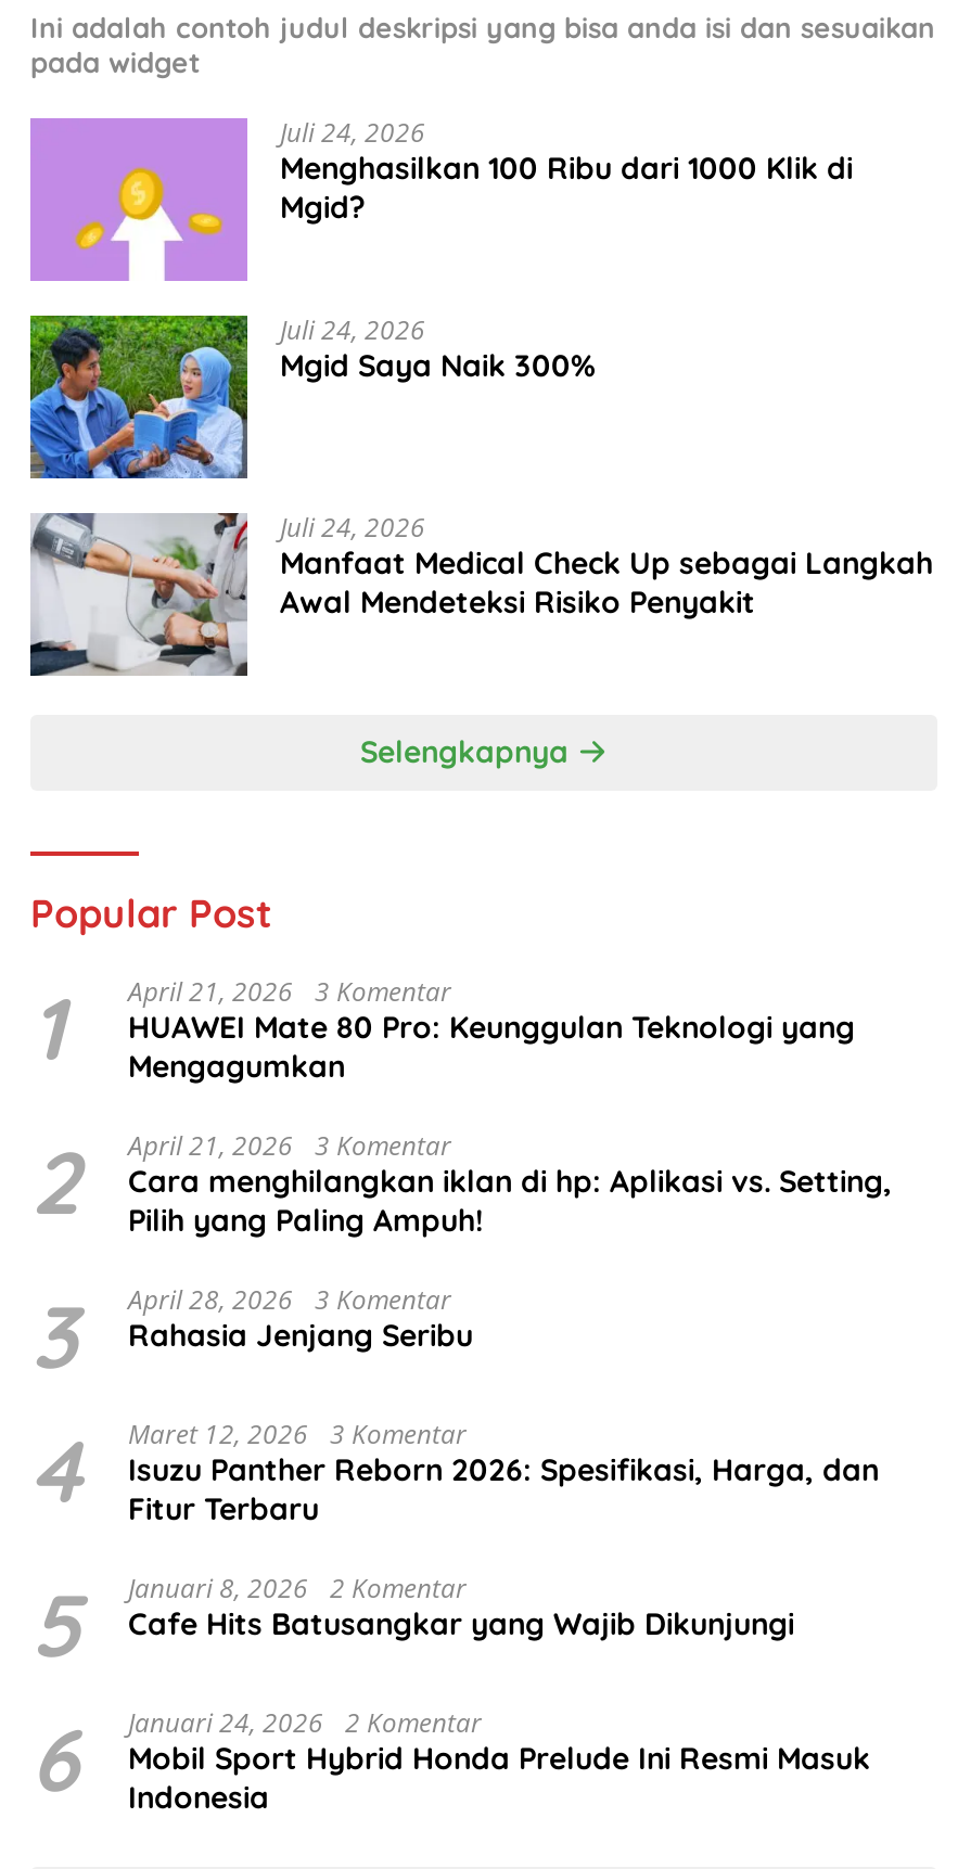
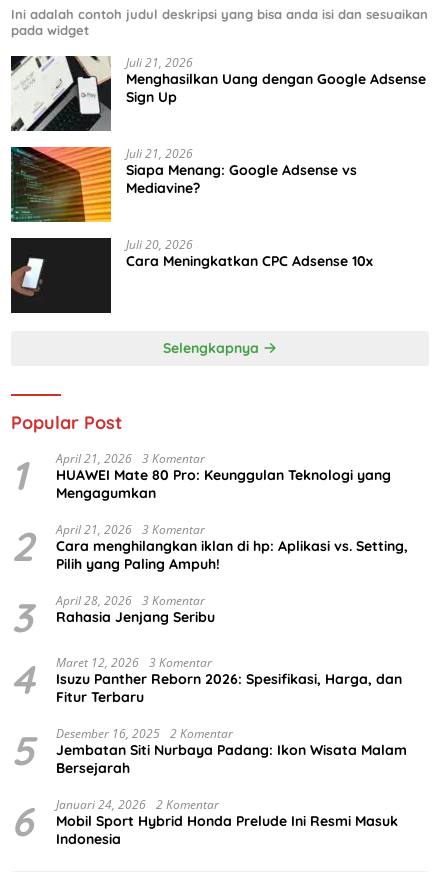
[28,114,853,283] [image] | Juli 24, 2026 | Menghasilkan 100 Ribu dari 1000 Klik di | Mgid? -> [10,54,426,132] [image] | Juli 21, 2026 | Menghasilkan Uang dengan Google Adsense | Sign Up
[28,312,595,481] [image] | Juli 24, 2026 | Mgid Saya Naik 300% -> [10,145,357,223] [image] | Juli 21, 2026 | Siapa Menang: Google Adsense vs | Mediavine?
[28,509,933,678] [image] | Juli 24, 2026 | Manfaat Medical Check Up sebagai Langkah | Awal Mendeteksi Risiko Penyakit -> [10,236,373,314] [image] | Juli 20, 2026 | Cara Meningkatkan CPC Adsense 10x
[128,1570,794,1644] Januari 8, 2026 2 Komentar | Cafe Hits Batusangkar yang Wajib Dikunjungi -> [56,725,407,777] Desember 16, 2025 2 Komentar | Jembatan Siti Nurbaya Padang: Ikon Wisata Malam | Bersejarah

